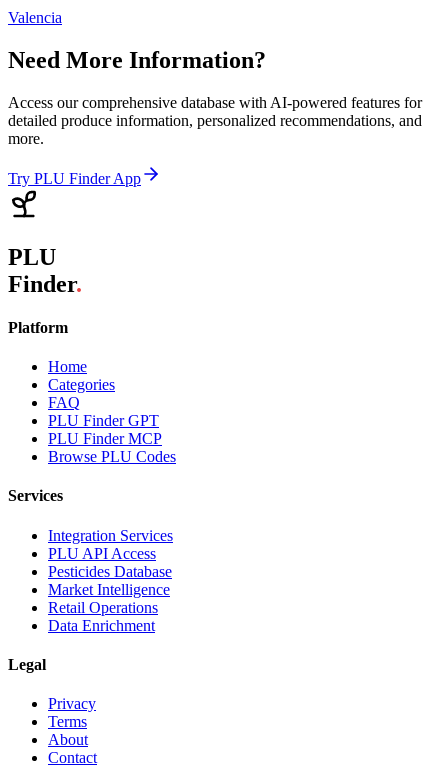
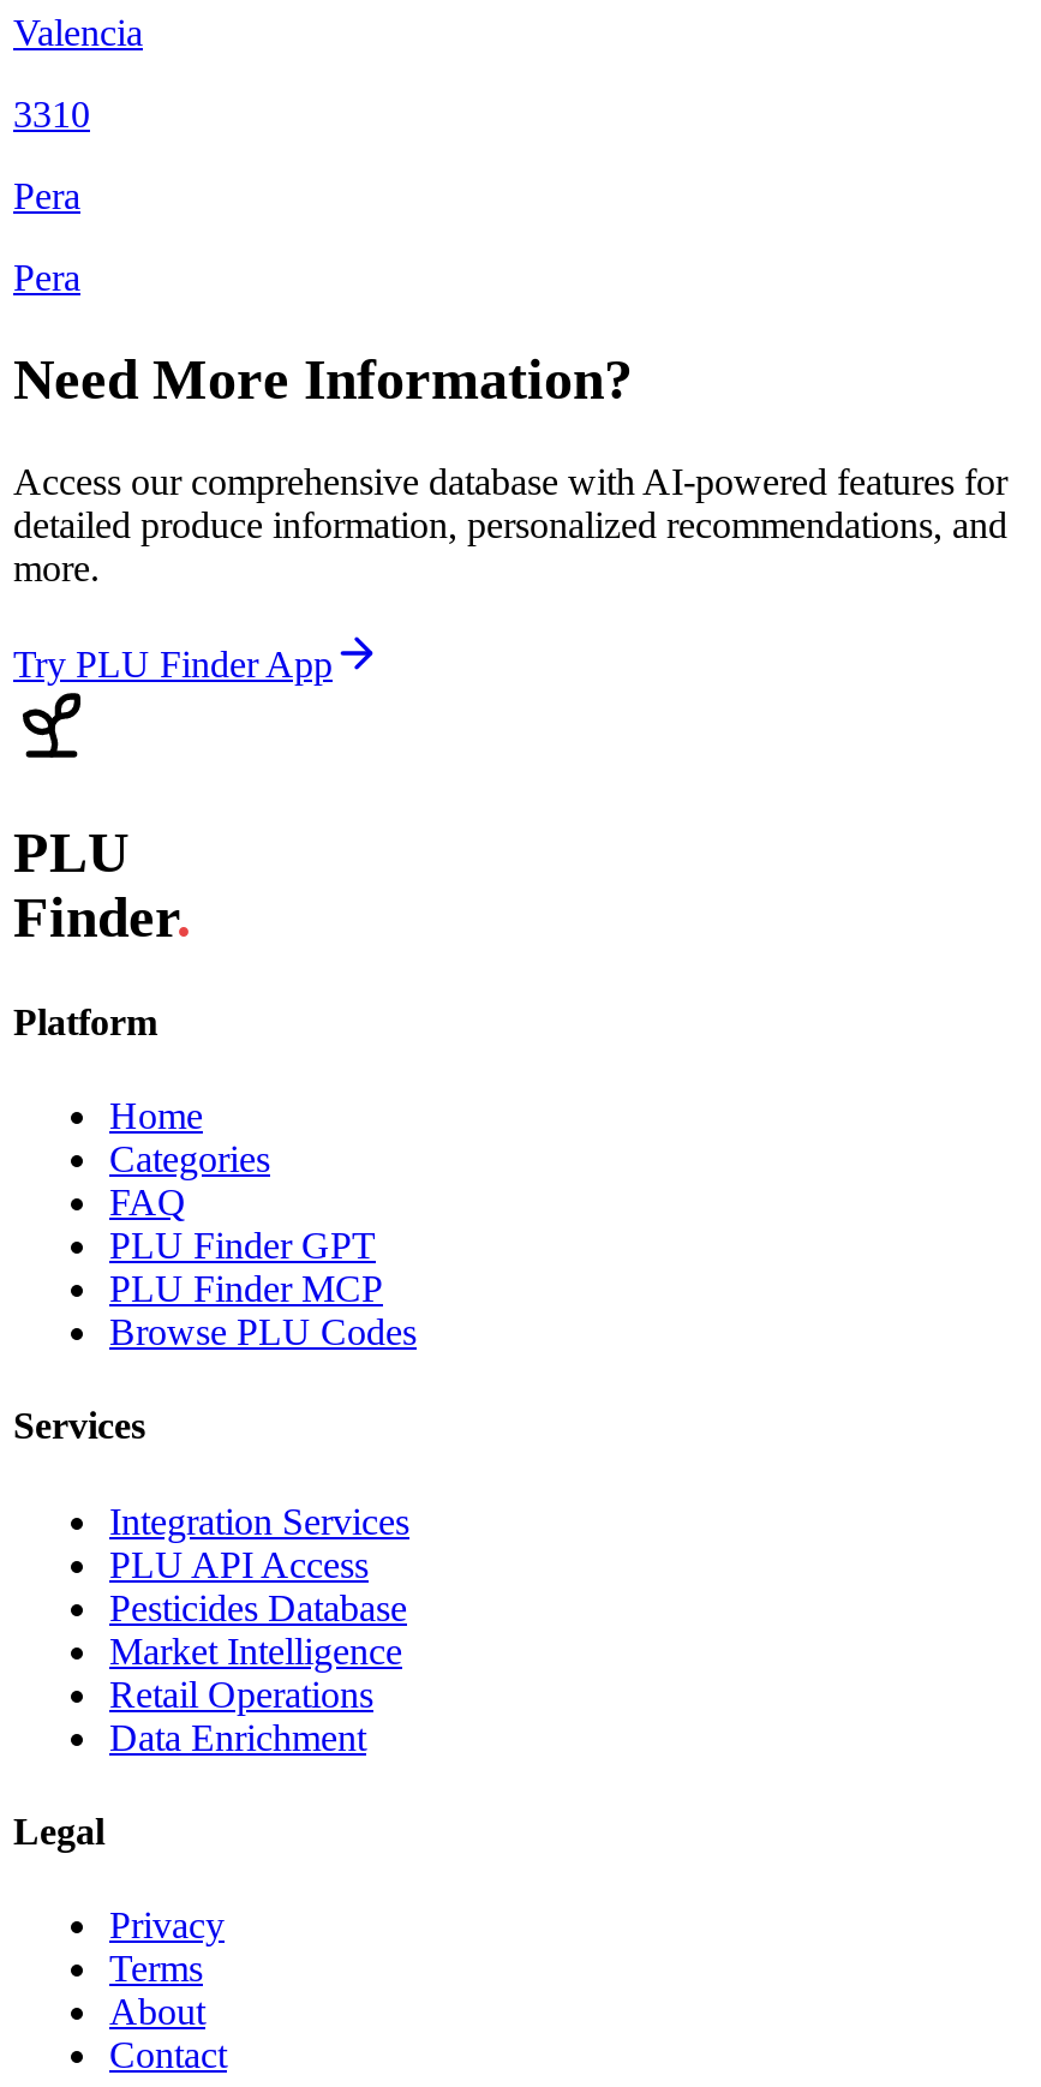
none -> [13,93,90,298] 3310 | Pera | Pera

